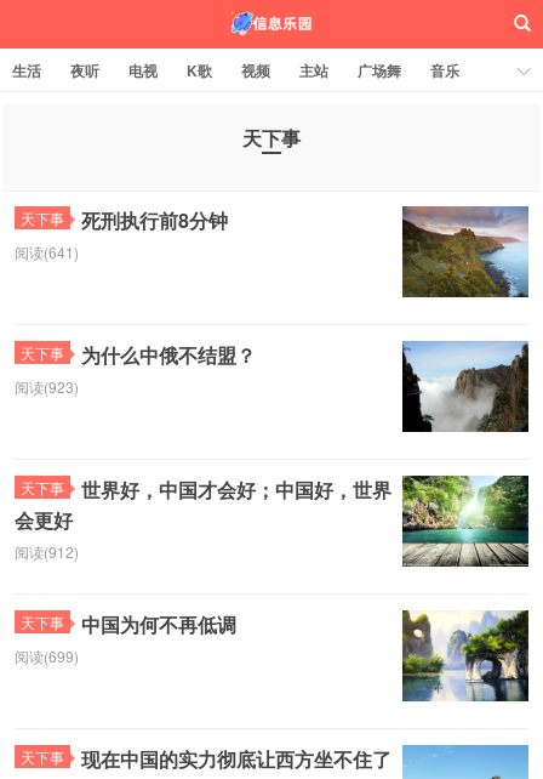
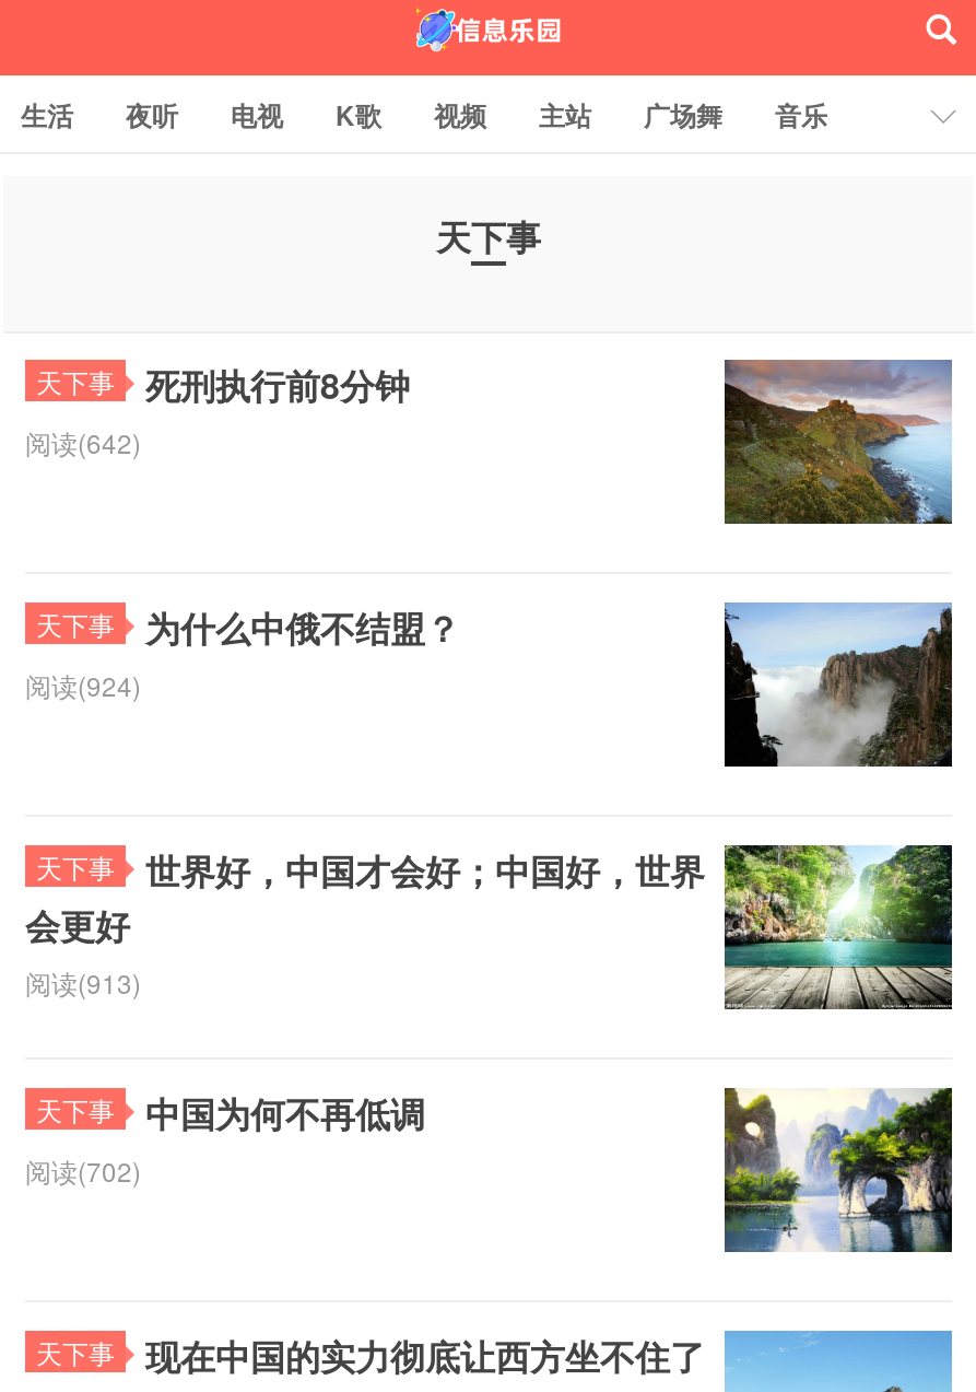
[15,241,79,262] 阅读(641) -> [25,423,141,460] 阅读(642)
[15,376,79,397] 阅读(923) -> [25,666,141,703] 阅读(924)
[15,541,79,562] 阅读(912) -> [25,963,141,1001] 阅读(913)
[15,646,79,666] 阅读(699) -> [25,1151,141,1189] 阅读(702)

